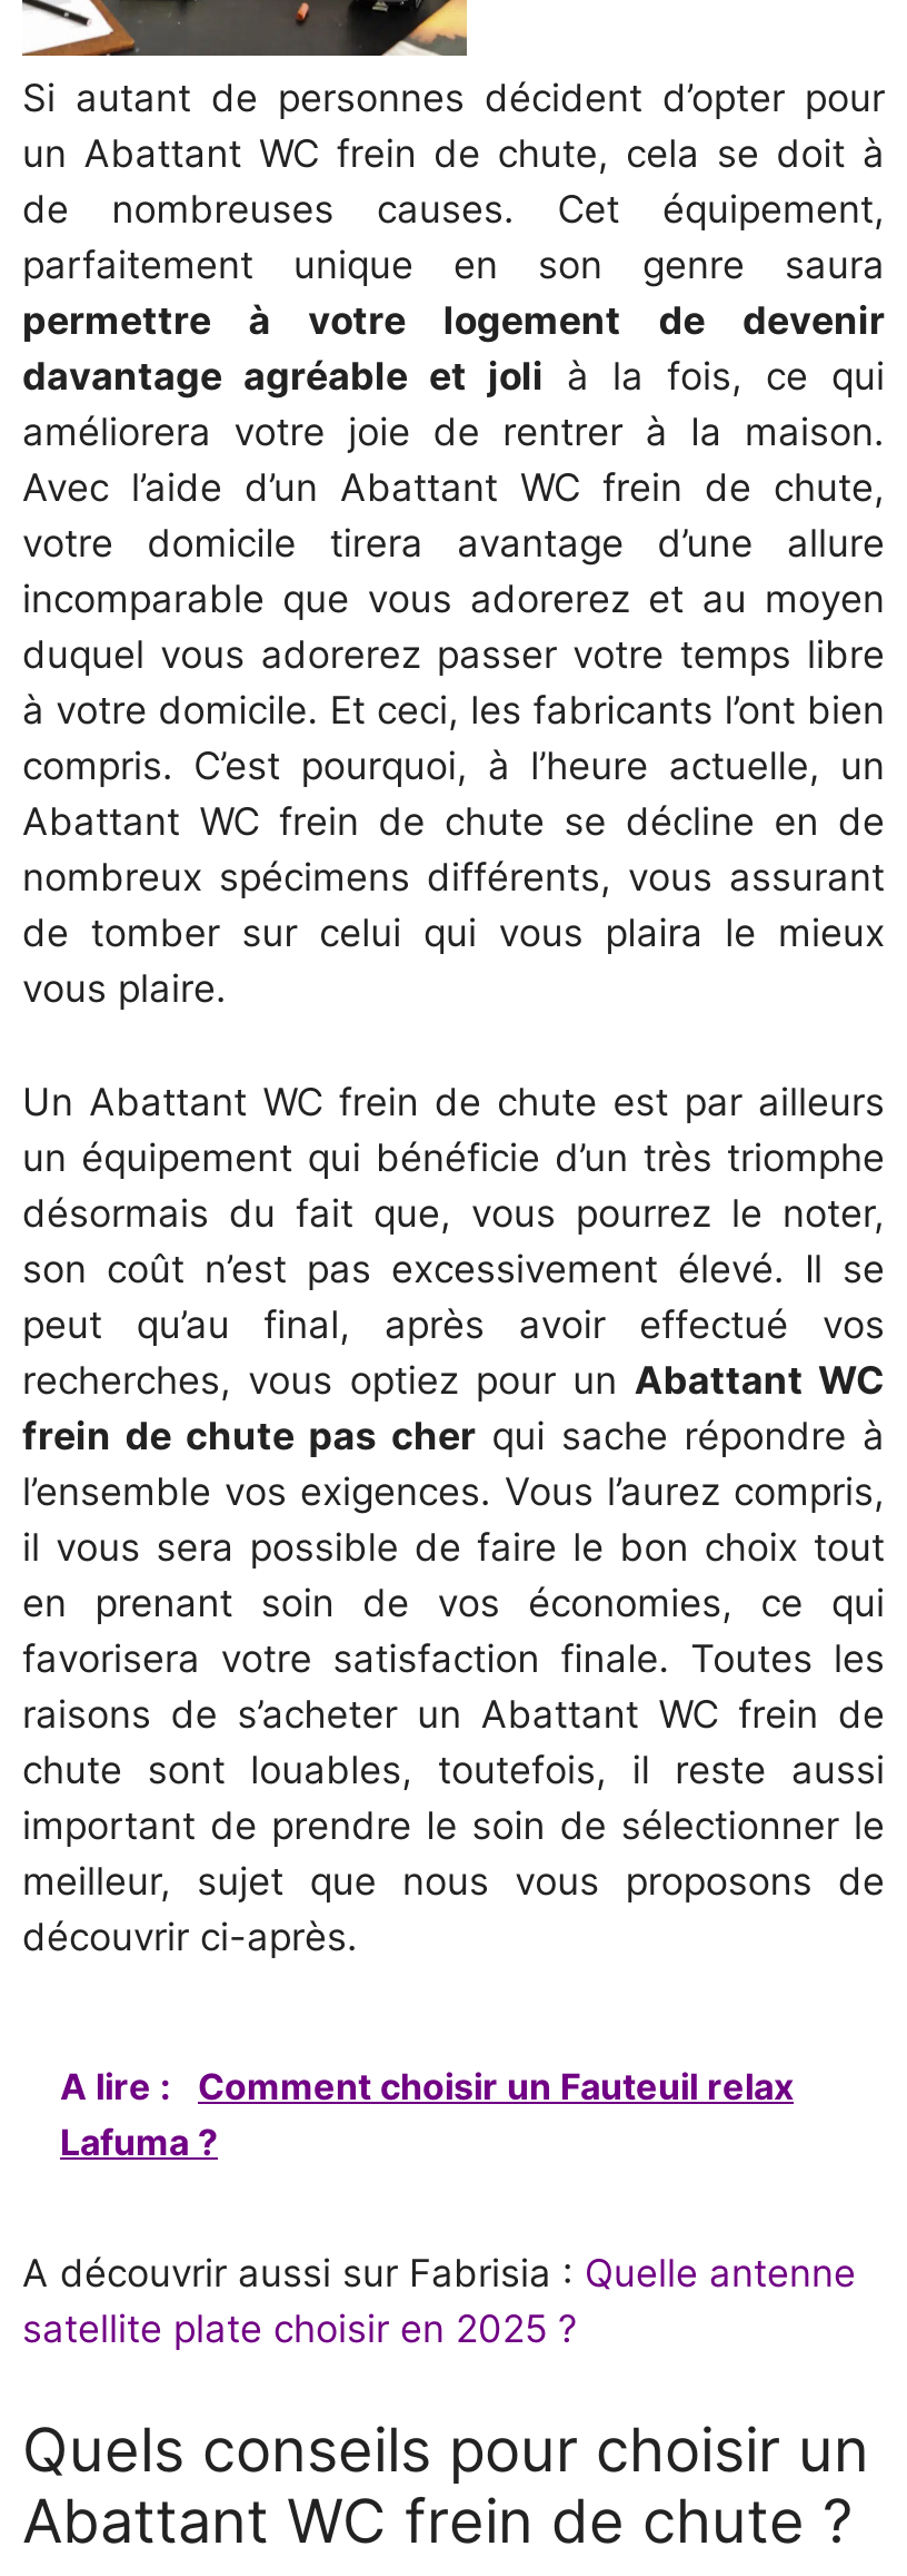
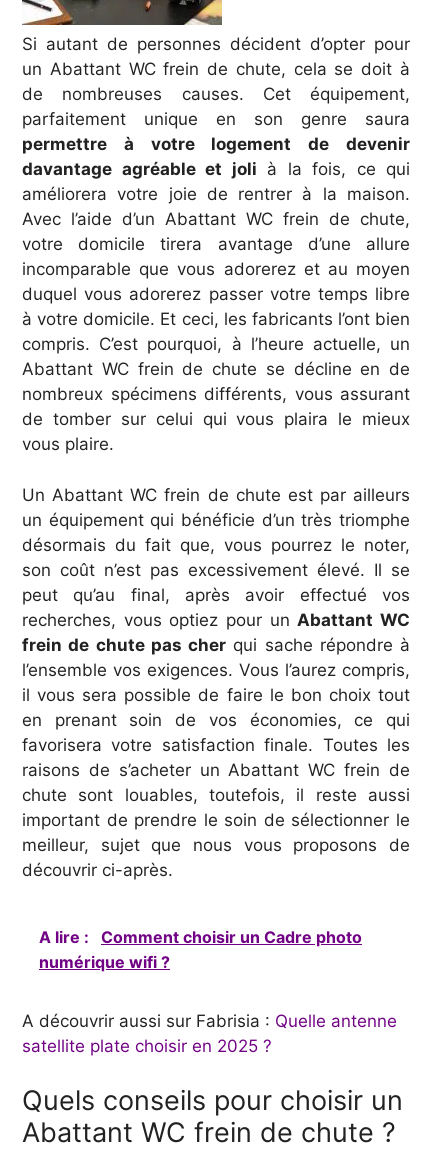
[60,2065,794,2165] A lire : Comment choisir un Fauteuil relax | Lafuma ? -> [39,927,362,972] A lire : Comment choisir un Cadre photo | numérique wifi ?

